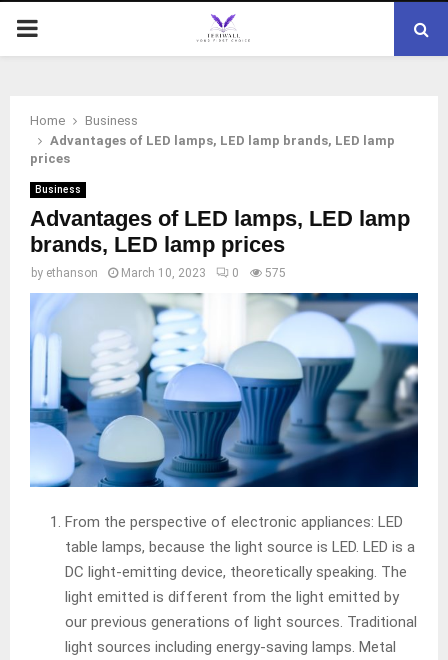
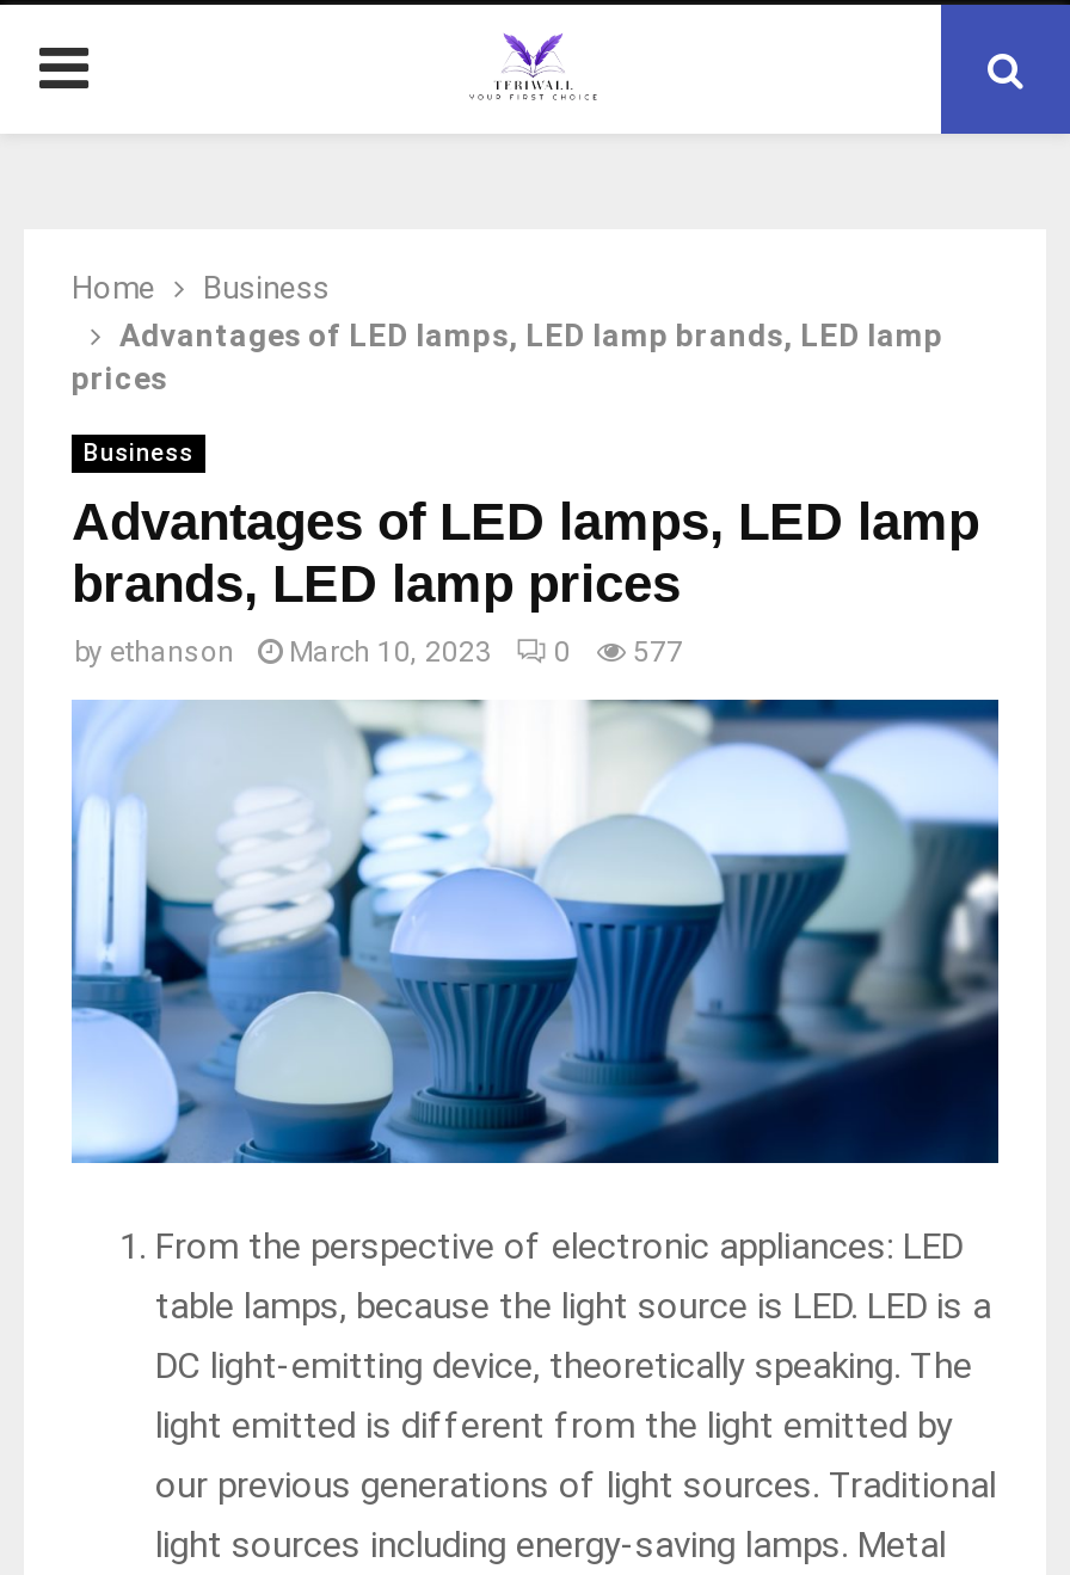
[31,266,286,280] by ethanson March 10, 2023 0 575 -> [74,635,683,669] by ethanson March 10, 2023 0 577

